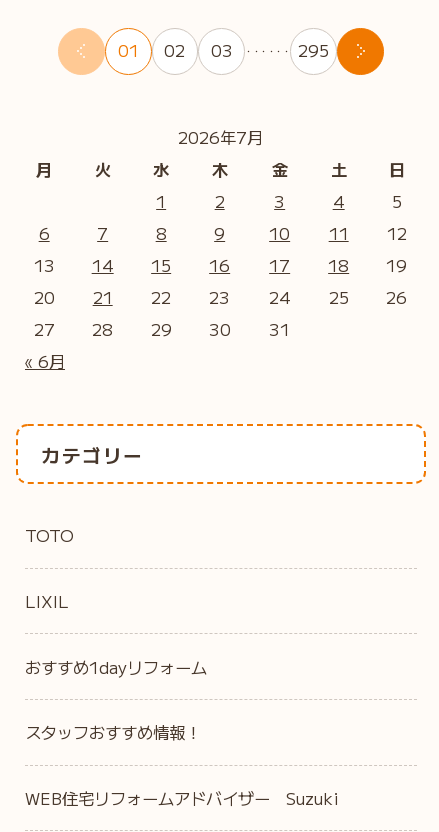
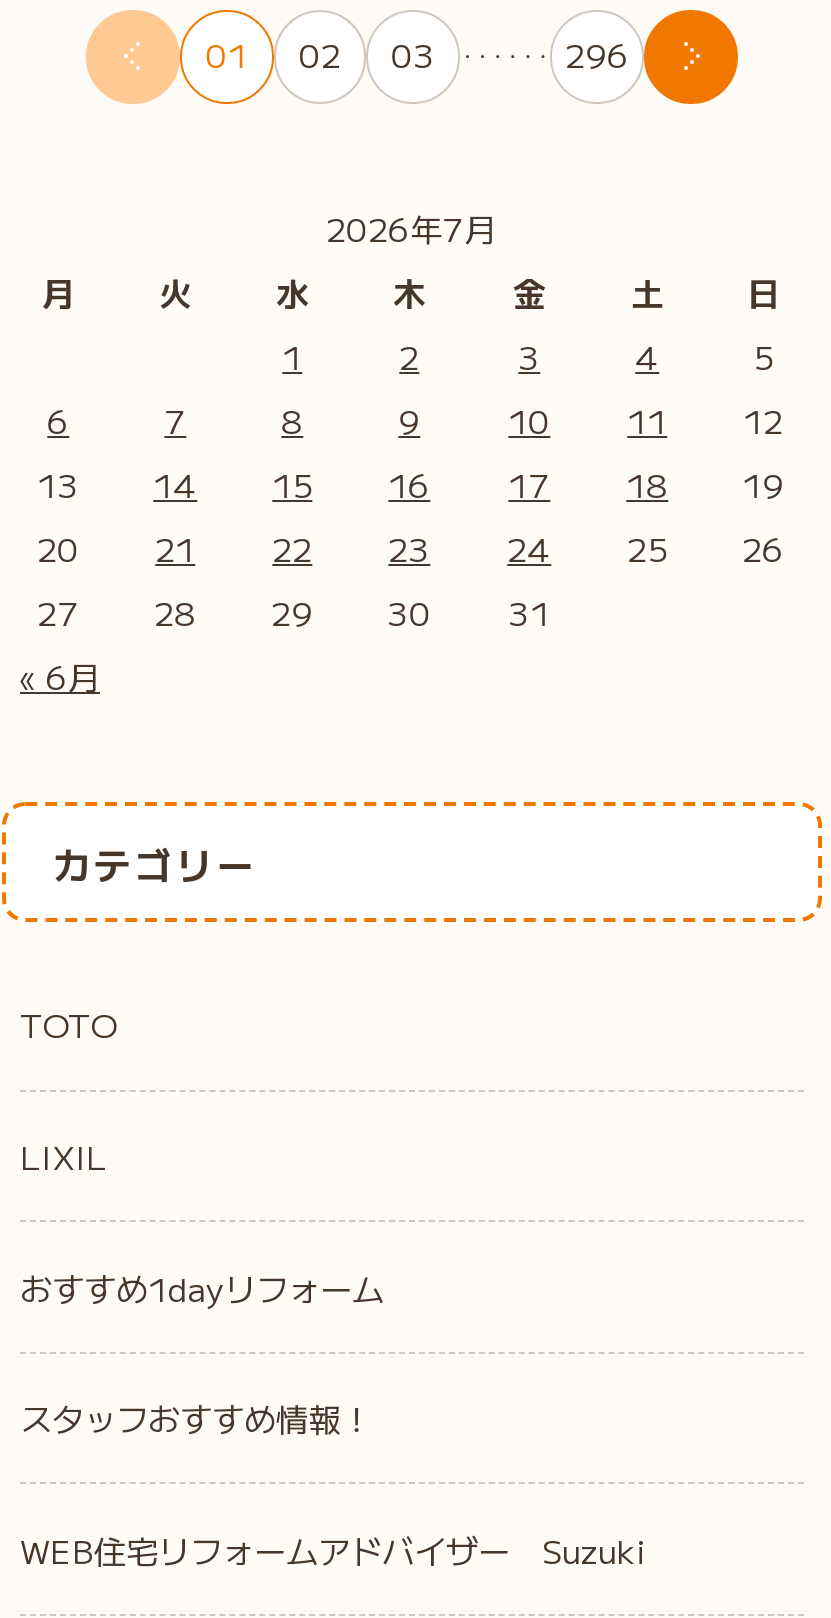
[298,38,329,62] 295 -> [565,31,629,79] 296

